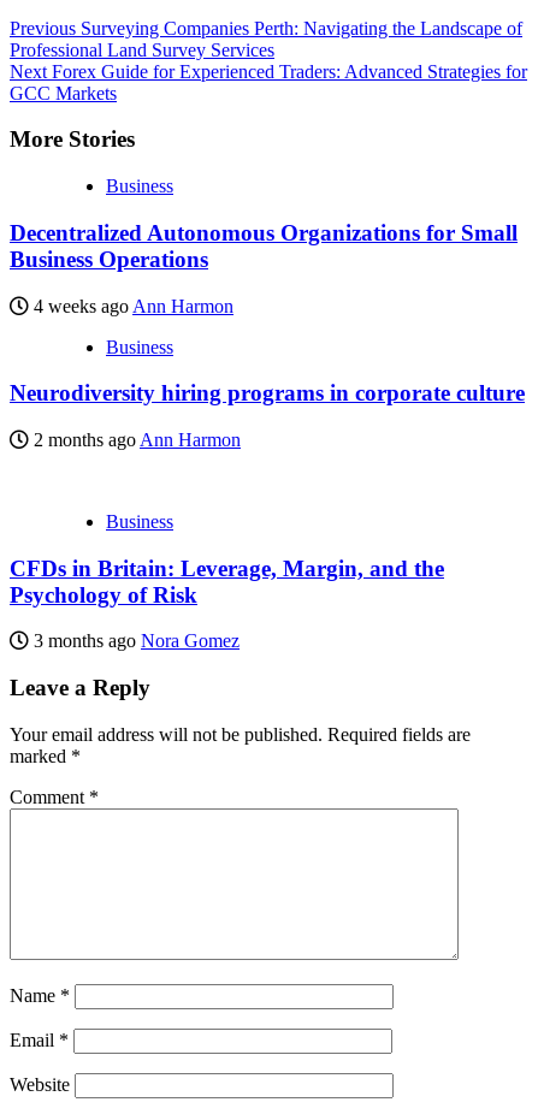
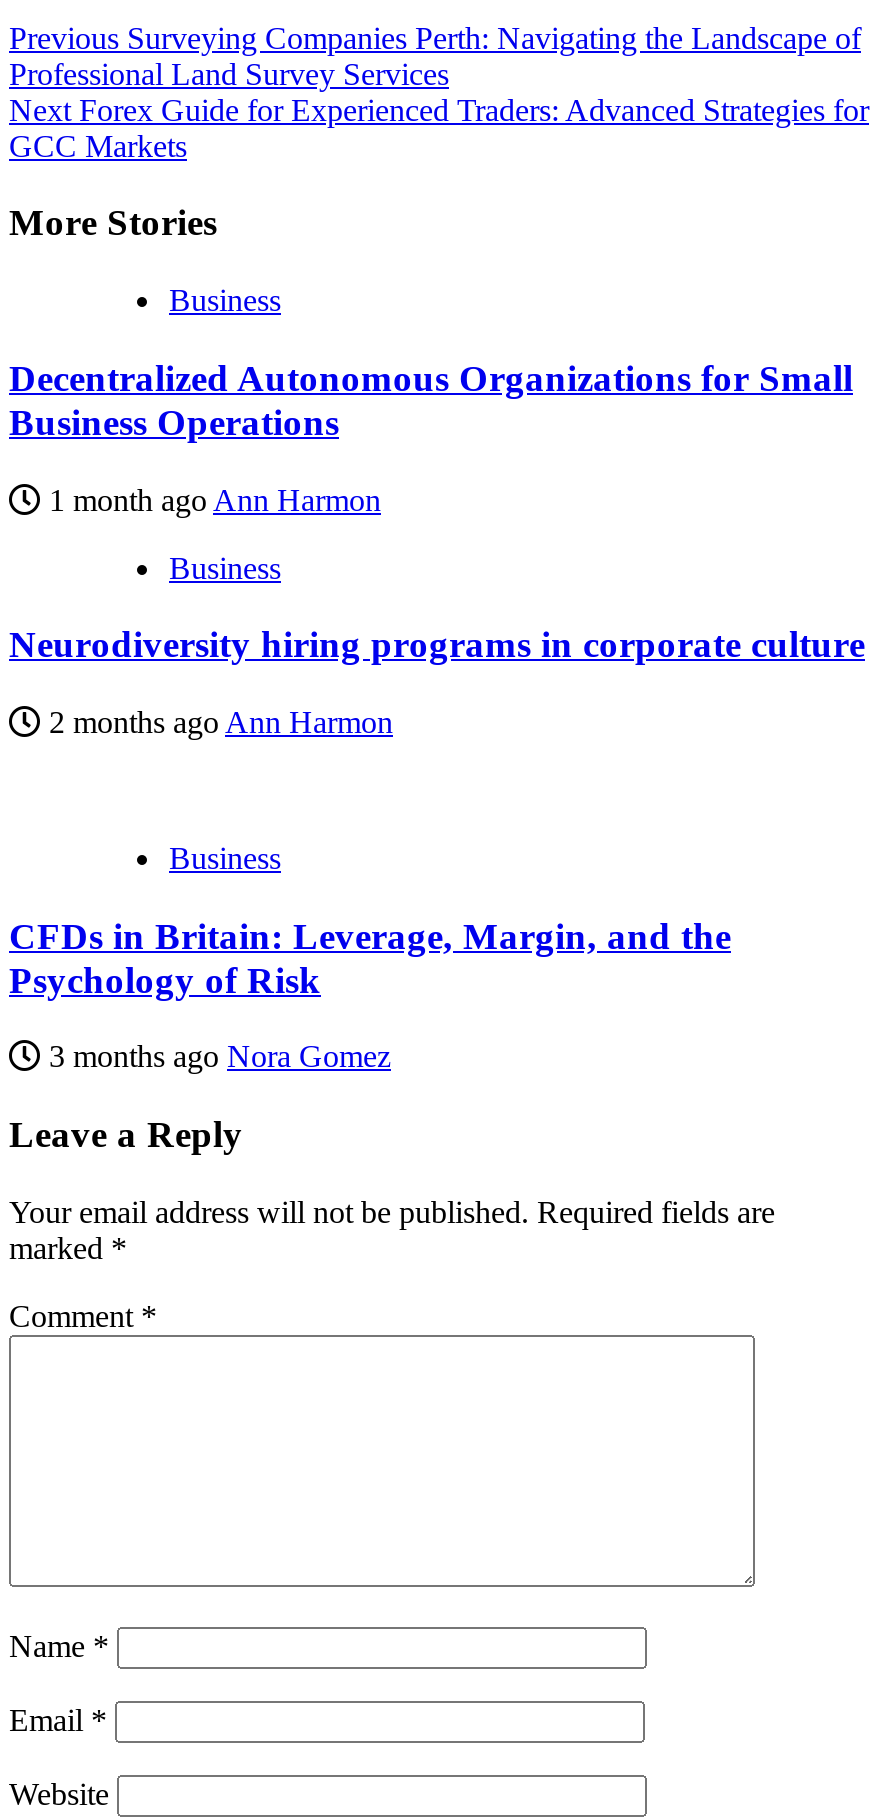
[29,295,233,316] 4 weeks ago Ann Harmon -> [41,482,381,516] 1 month ago Ann Harmon

